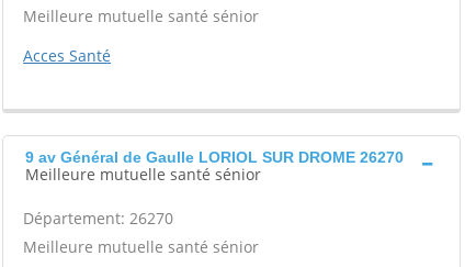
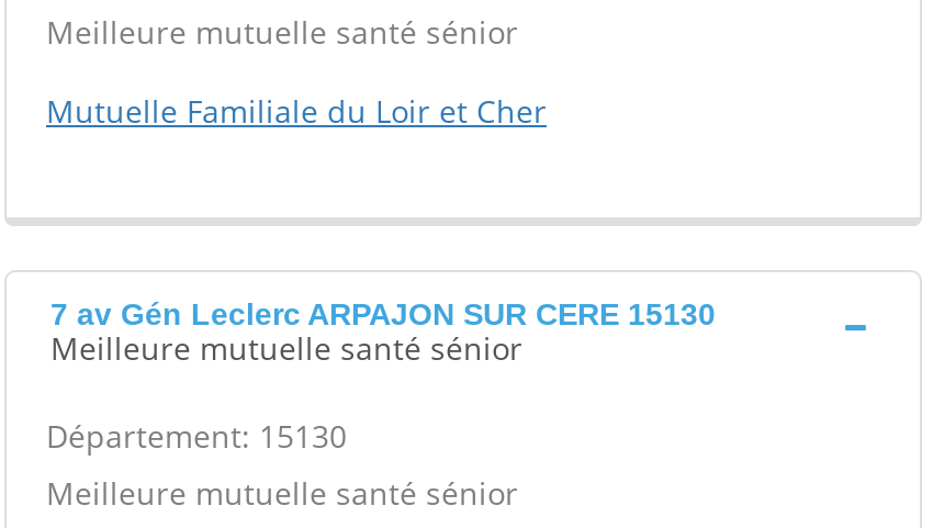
[23,45,111,66] Acces Santé -> [46,90,547,132] Mutuelle Familiale du Loir et Cher
[25,148,404,166] 9 av Général de Gaulle LORIOL SUR DROME 26270 -> [50,296,716,332] 7 av Gén Leclerc ARPAJON SUR CERE 15130
[23,208,173,229] Département: 26270 -> [46,415,347,457] Département: 15130

